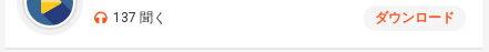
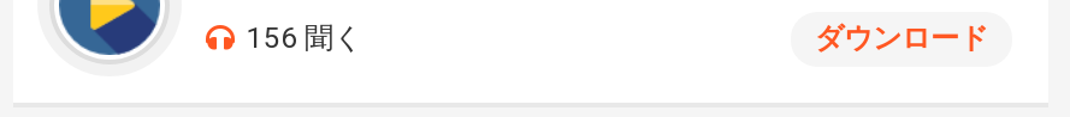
[113,10,166,25] 137 聞く -> [247,21,362,55] 156 聞く

